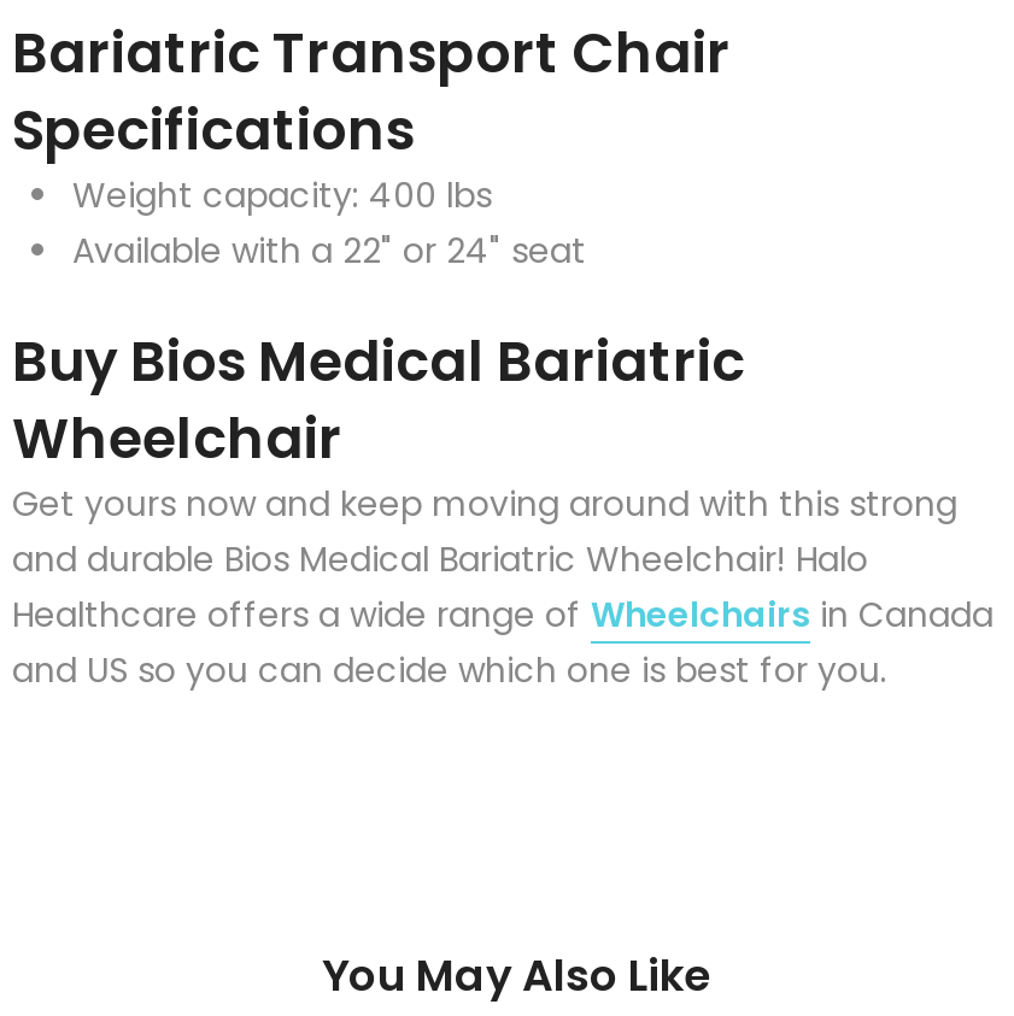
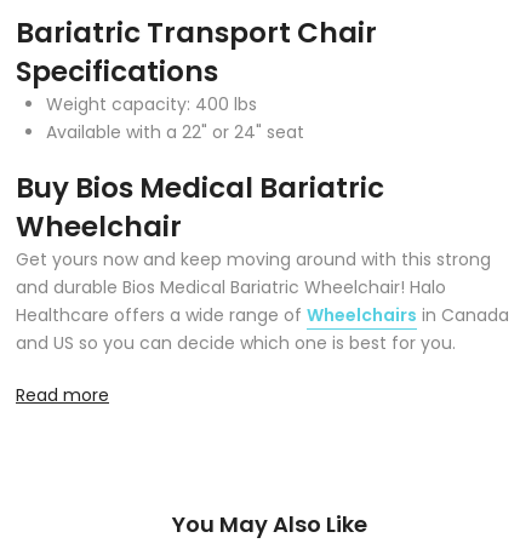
none -> [16,382,109,407] Read more

